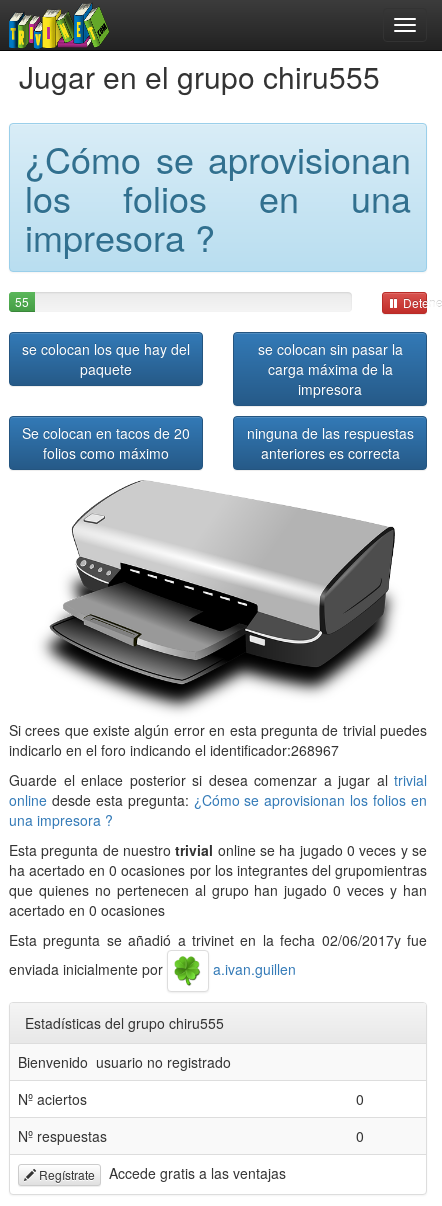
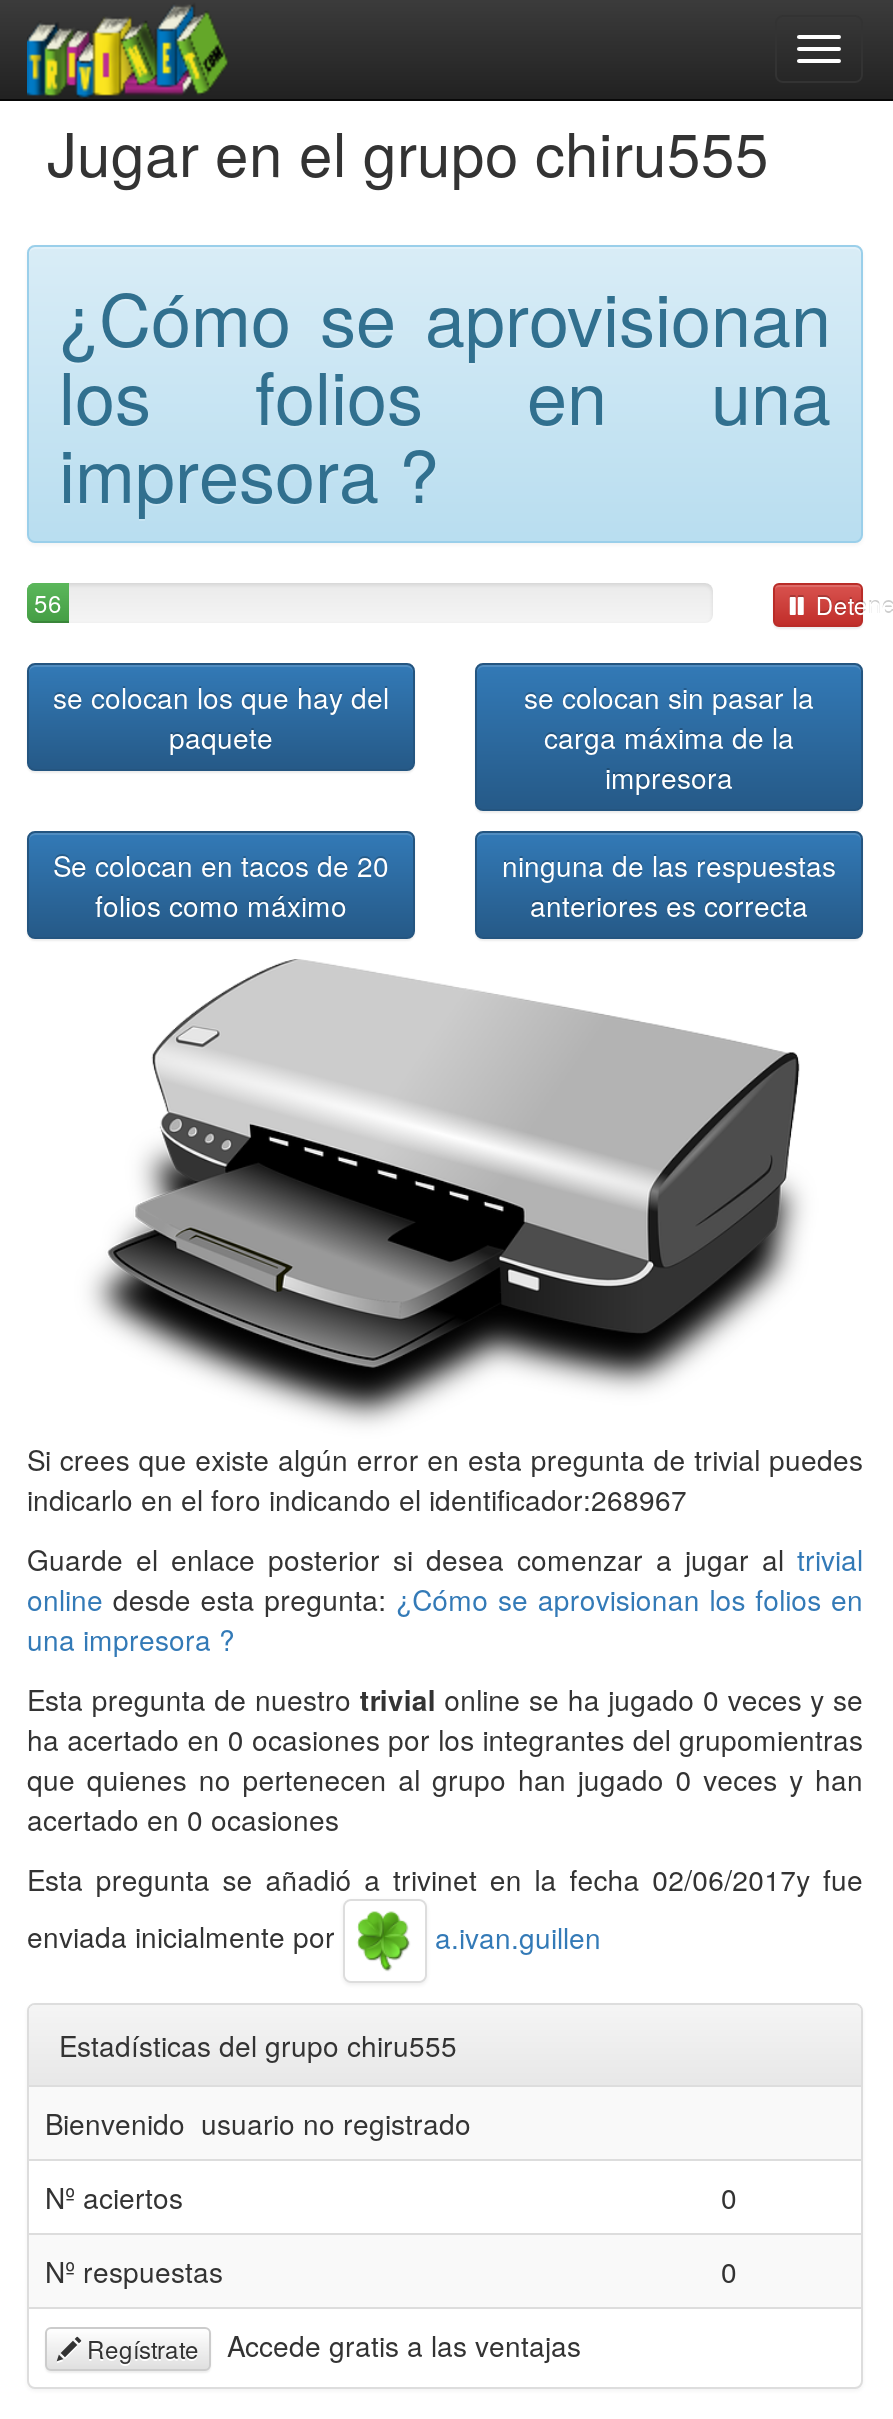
[15,293,29,310] 55 -> [35,585,63,619] 56

